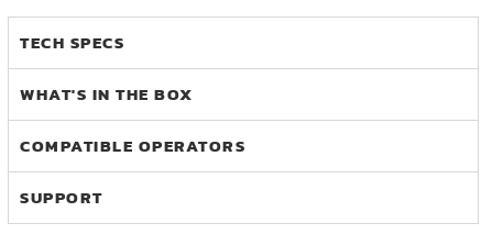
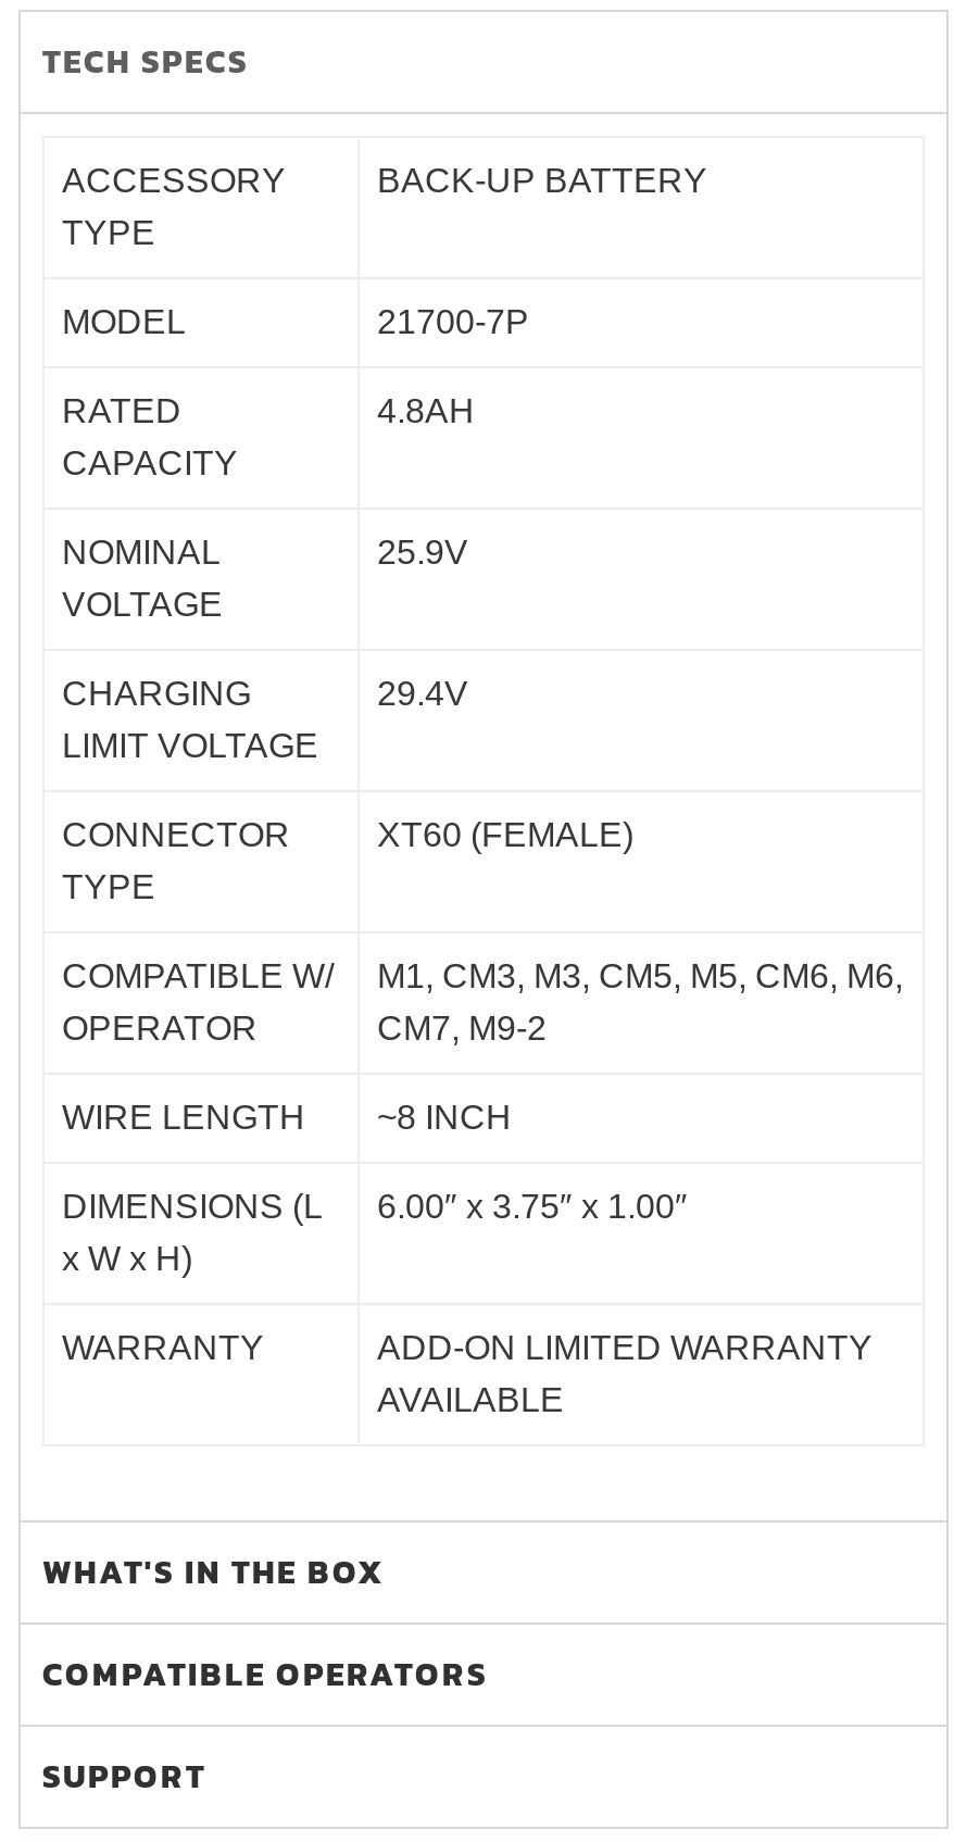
none -> [62,162,286,251] ACCESSORY | TYPE
none -> [62,303,529,481] MODEL | 21700-7P | RATED | CAPACITY
none -> [62,534,223,623] NOMINAL | VOLTAGE
none -> [62,675,318,764] CHARGING | LIMIT VOLTAGE
none -> [62,816,290,905] CONNECTOR | TYPE
none -> [62,957,334,1047] COMPATIBLE W/ | OPERATOR
none -> [62,957,903,1277] M1, CM3, M3, CM5, M5, CM6, M6, | CM7, M9-2 | WIRE LENGTH | ~8 INCH | DIMENSIONS (L | x W x H)
none -> [62,1329,873,1418] WARRANTY | ADD-ON LIMITED WARRANTY | AVAILABLE
none -> [377,162,707,199] BACK-UP BATTERY
none -> [377,392,475,429] 4.8AH
none -> [377,534,468,571] 25.9V
none -> [377,675,468,712] 29.4V
none -> [377,816,633,853] XT60 (FEMALE)
none -> [377,1188,688,1225] 6.00″ x 3.75″ x 1.00″

